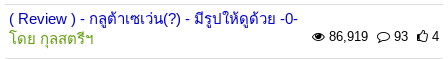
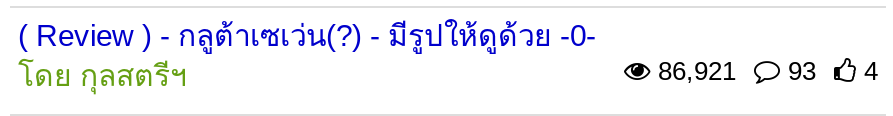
[325,29,439,44] 86,919 93 4 -> [650,56,878,86] 86,921 93 4

